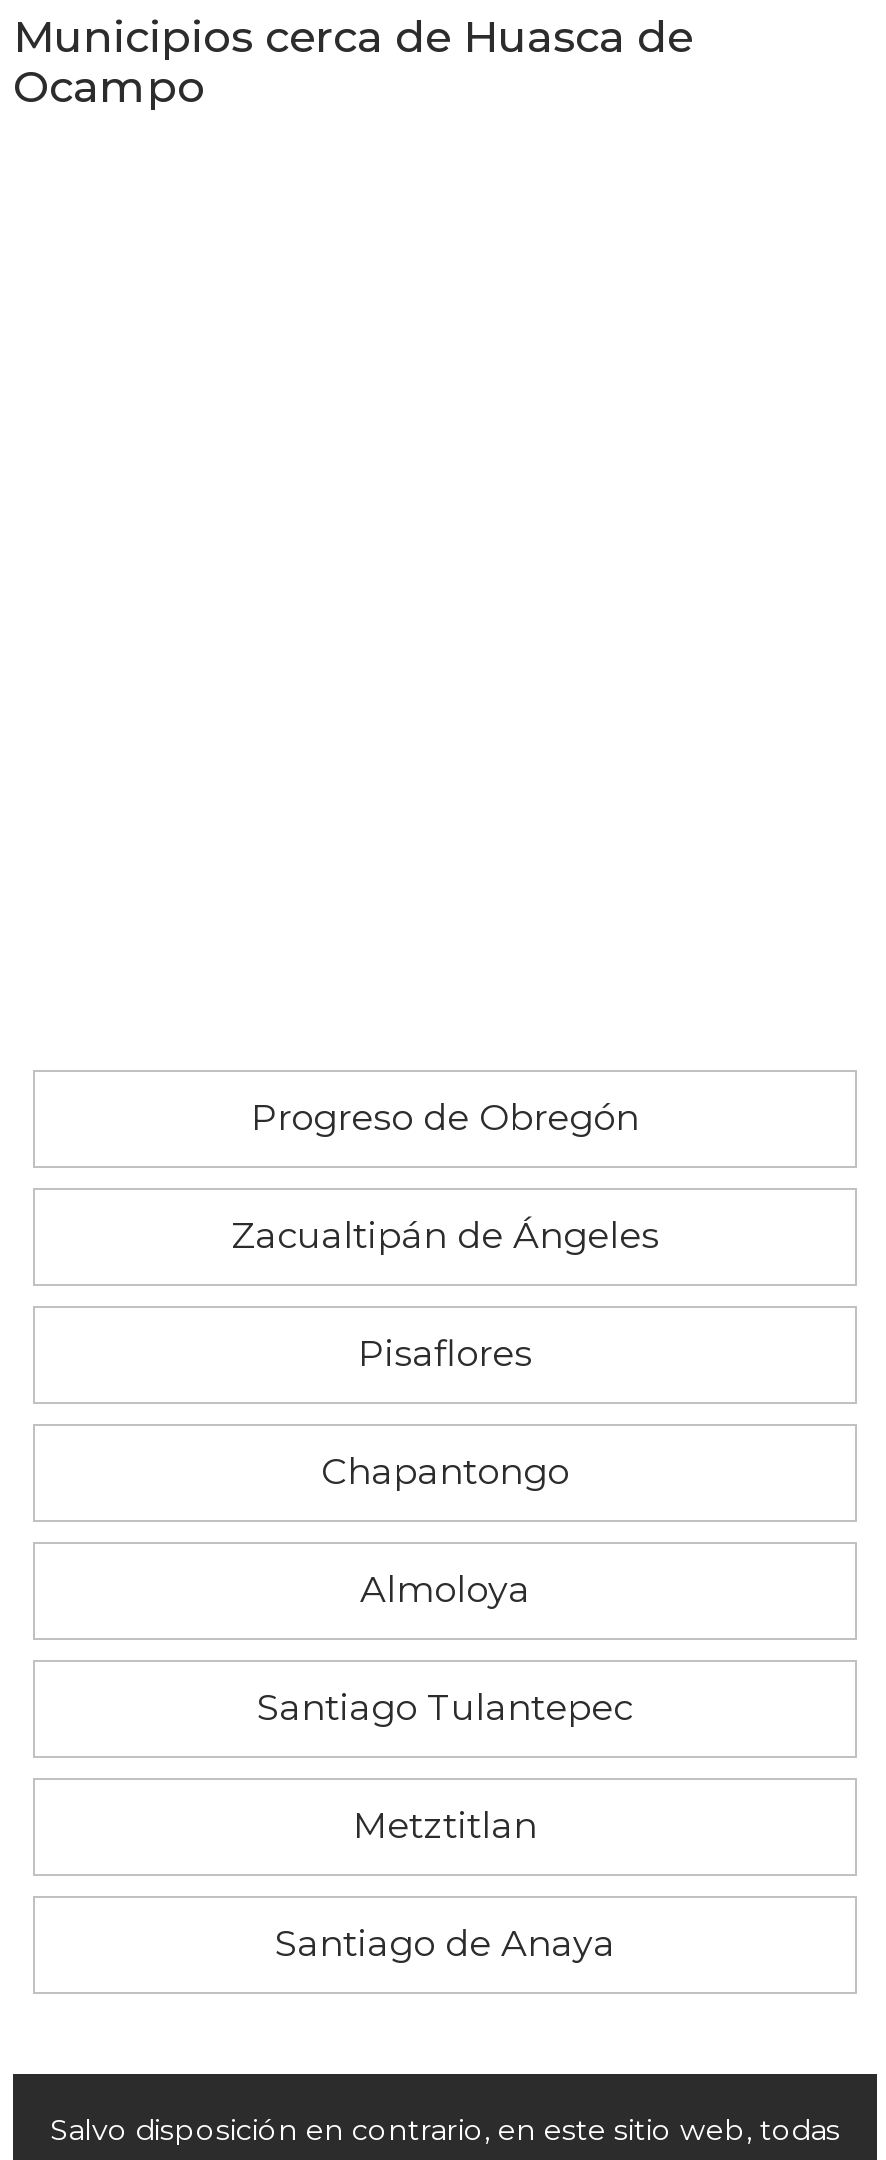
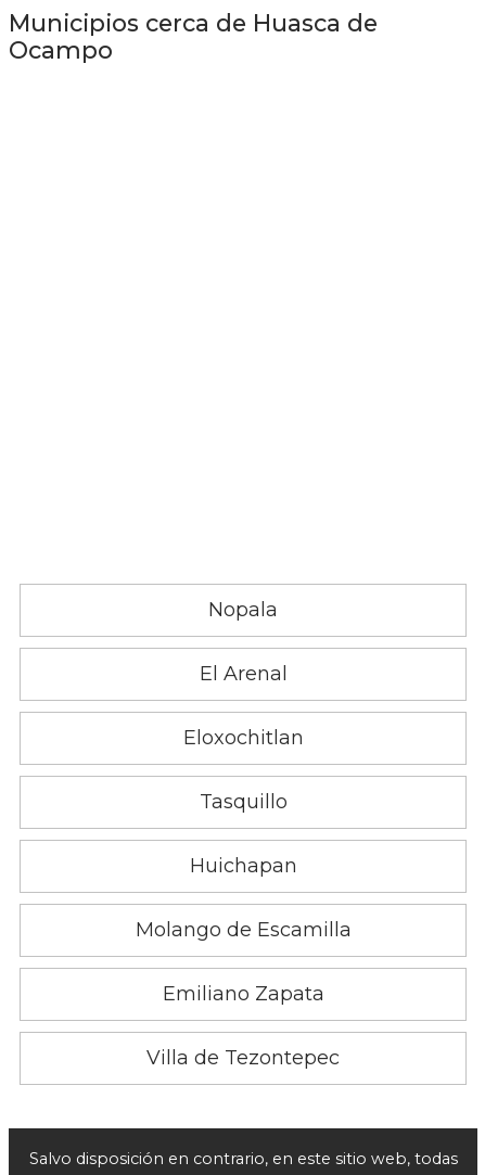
[251,1097,639,1141] Progreso de Obregón -> [208,598,278,622] Nopala
[231,1215,659,1259] Zacualtipán de Ángeles -> [199,662,287,686] El Arenal
[358,1333,532,1377] Pisaflores -> [183,726,303,750] Eloxochitlan
[321,1451,569,1495] Chapantongo -> [199,790,287,814] Tasquillo
[360,1569,530,1613] Almoloya -> [189,854,297,878] Huichapan
[257,1687,633,1731] Santiago Tulantepec -> [135,918,351,942] Molango de Escamilla
[353,1805,537,1849] Metztitlan -> [162,982,324,1006] Emiliano Zapata
[275,1923,615,1967] Santiago de Anaya -> [146,1046,340,1070] Villa de Tezontepec

